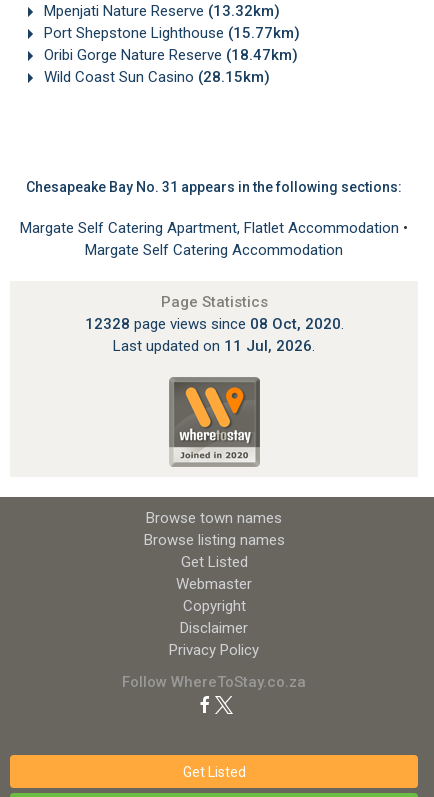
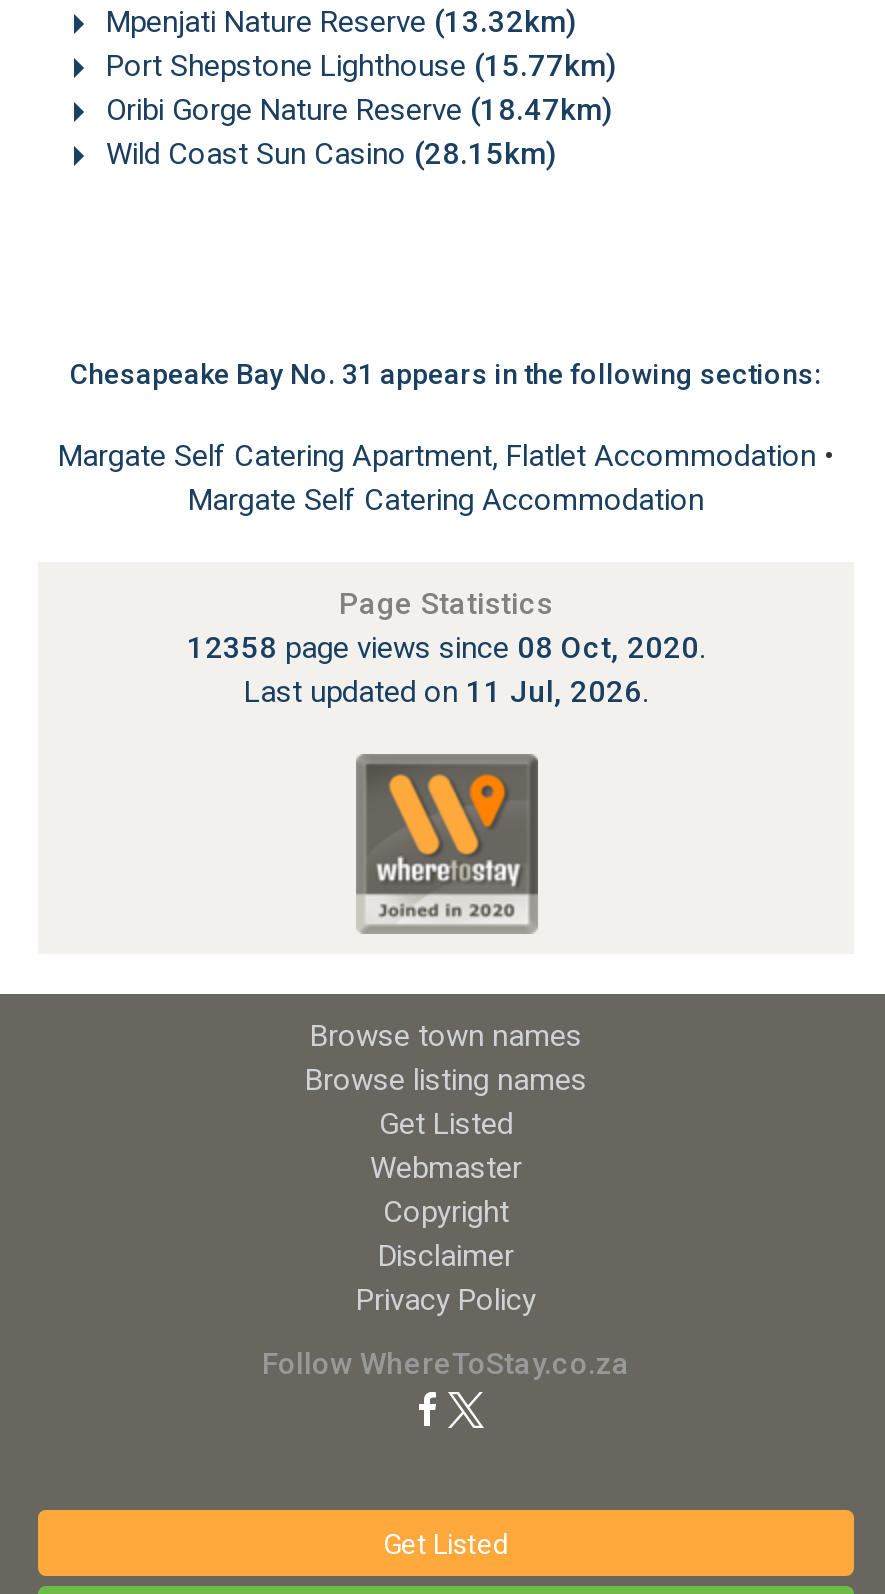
[84,315,343,333] 12328 page views since 08 Oct, 2020. -> [187,630,705,666] 12358 page views since 08 Oct, 2020.

